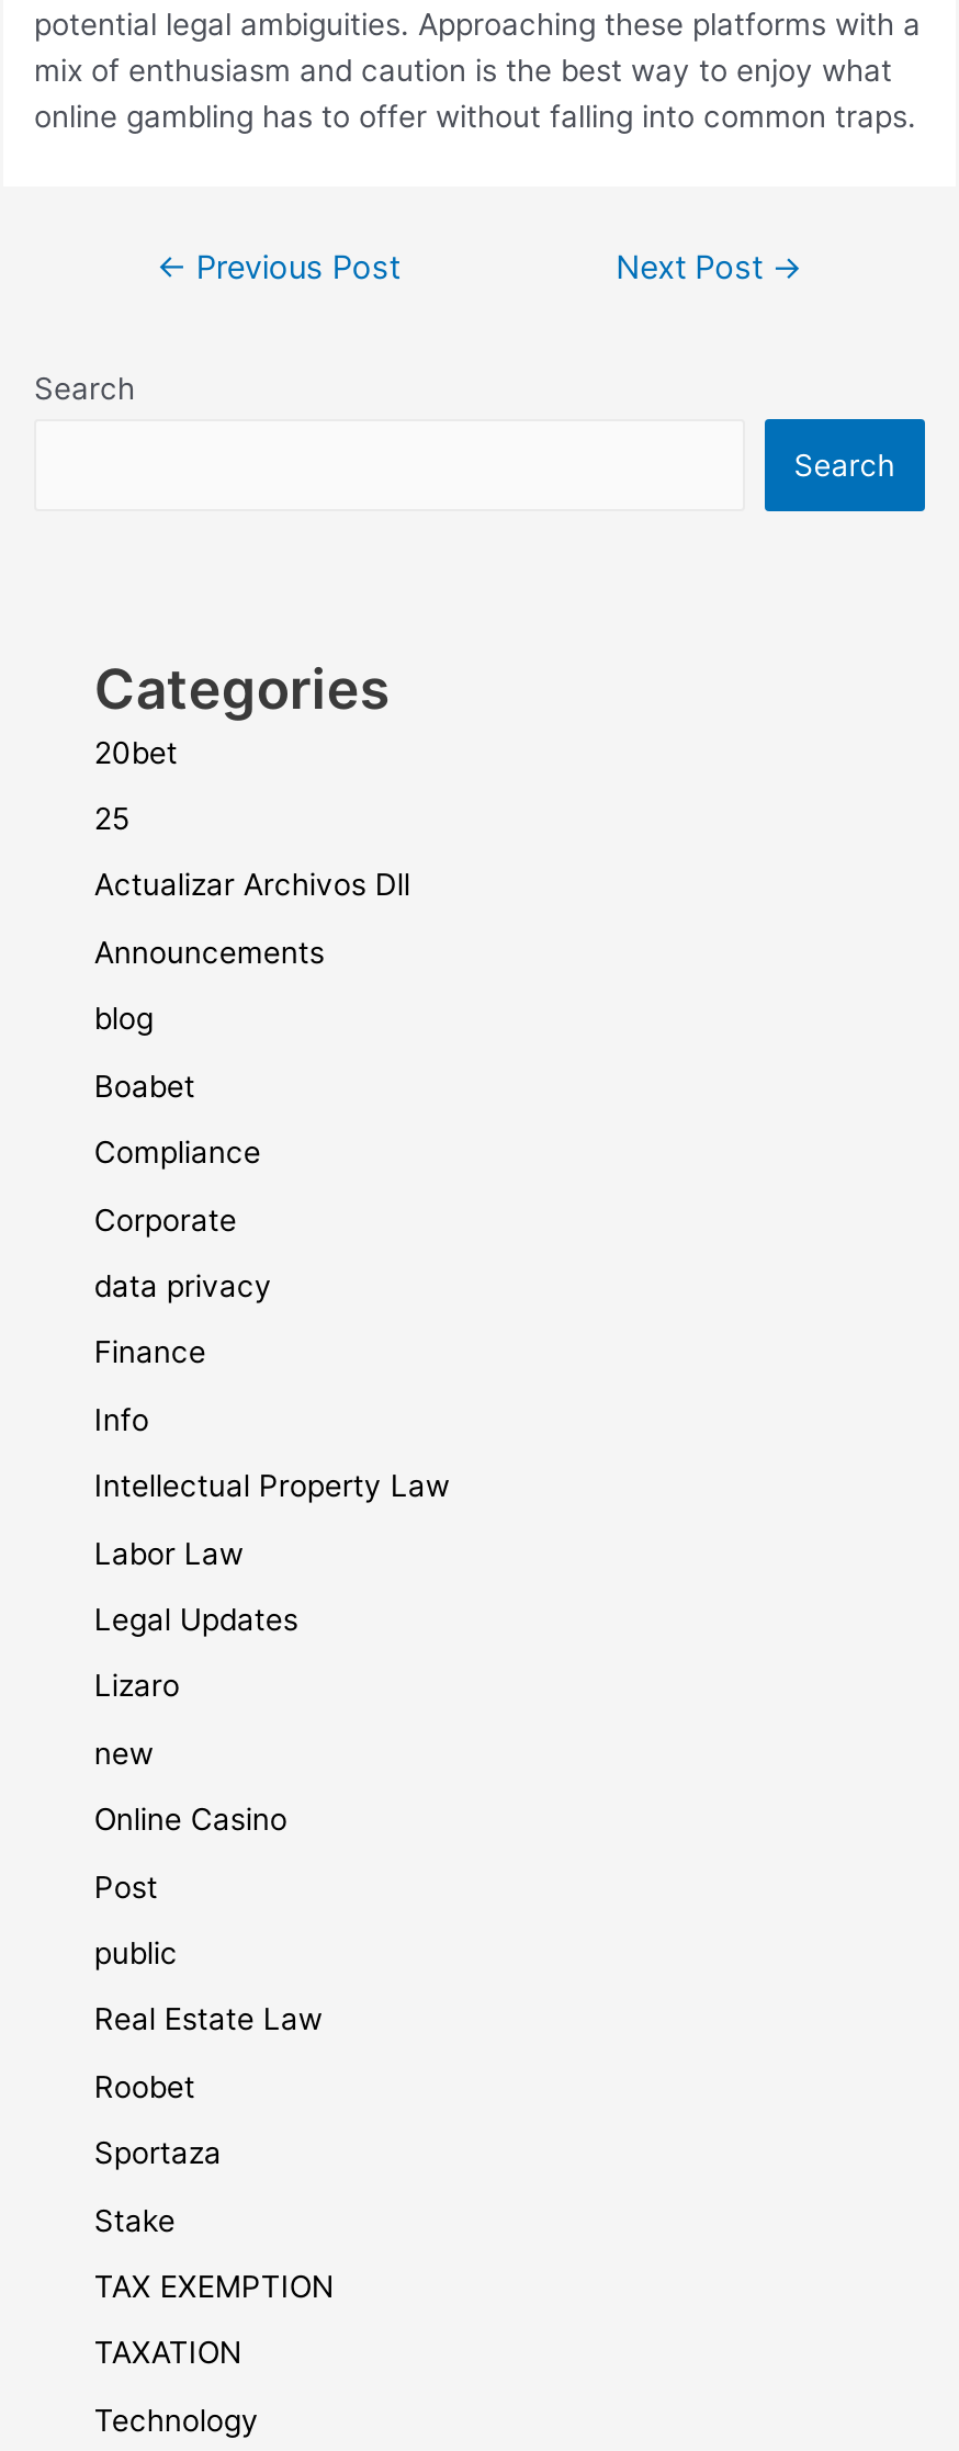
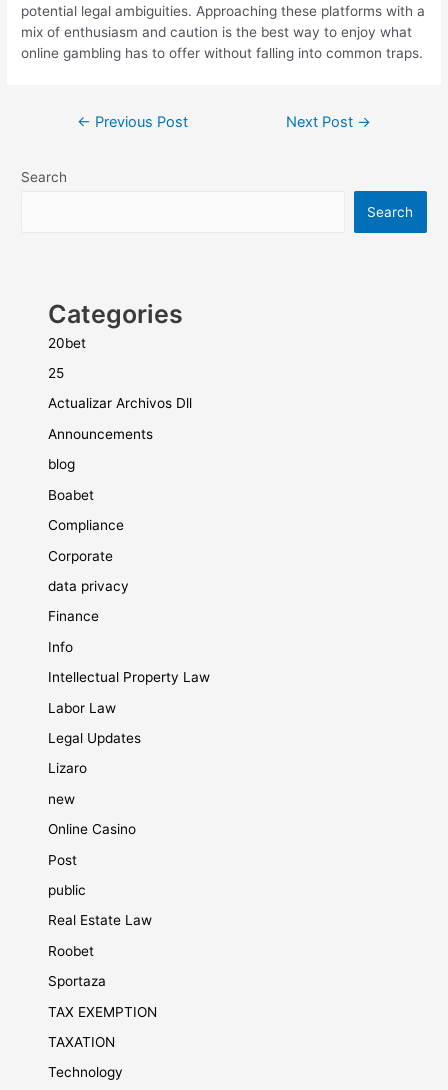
[94,2202,175,2237] Stake -> none

